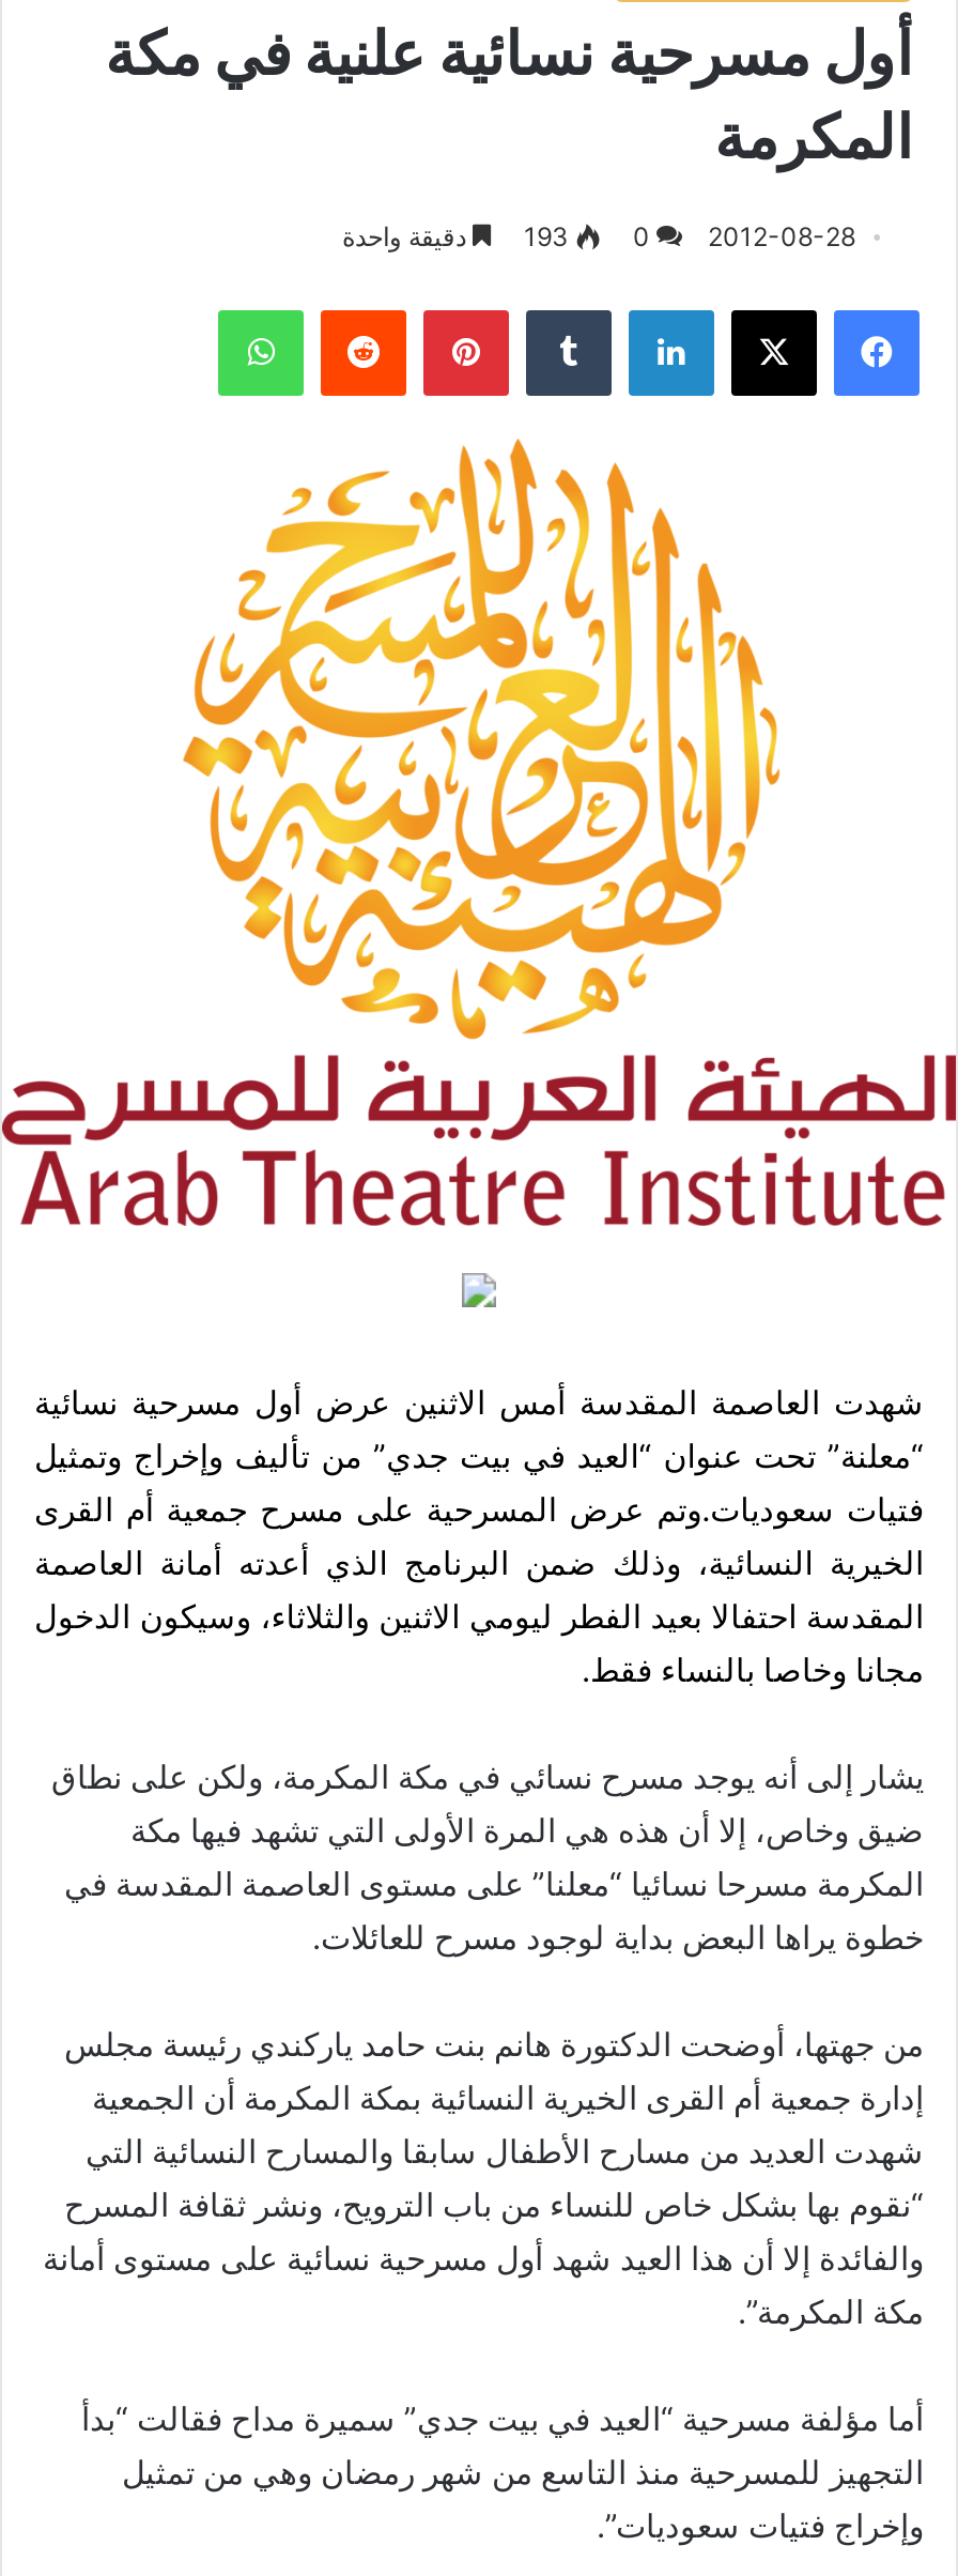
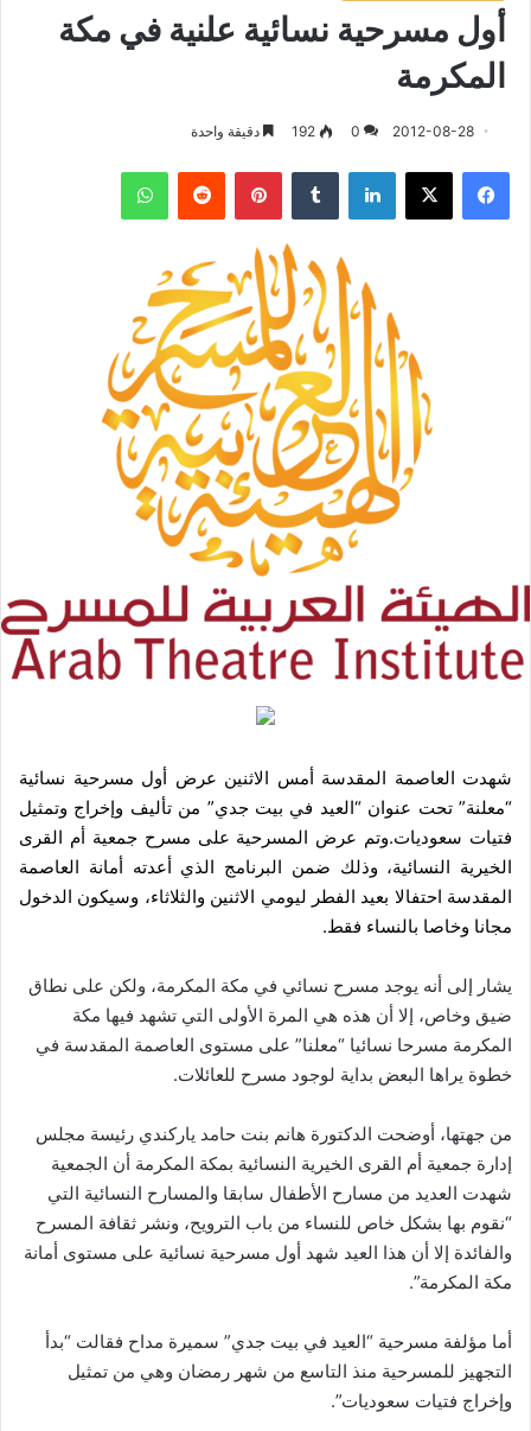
[342,220,855,252] 2012-08-28 0 193 دقيقة واحدة -> [191,122,474,140] 2012-08-28 0 192 دقيقة واحدة

